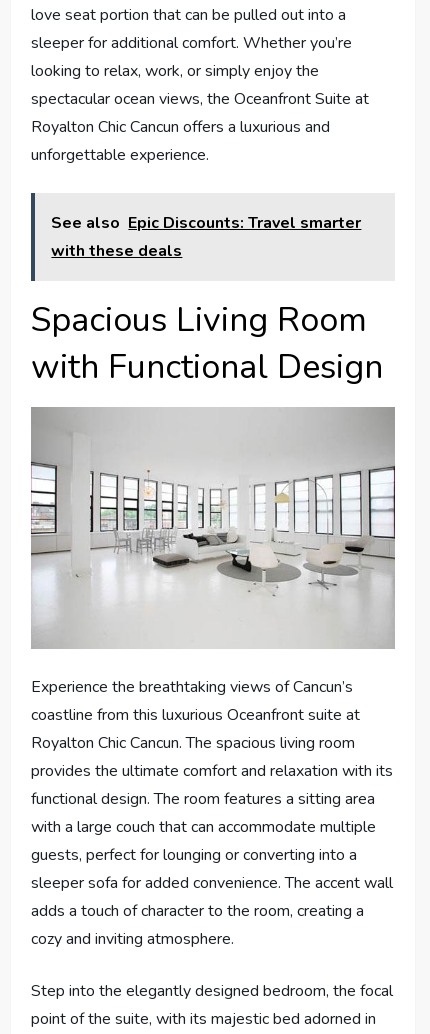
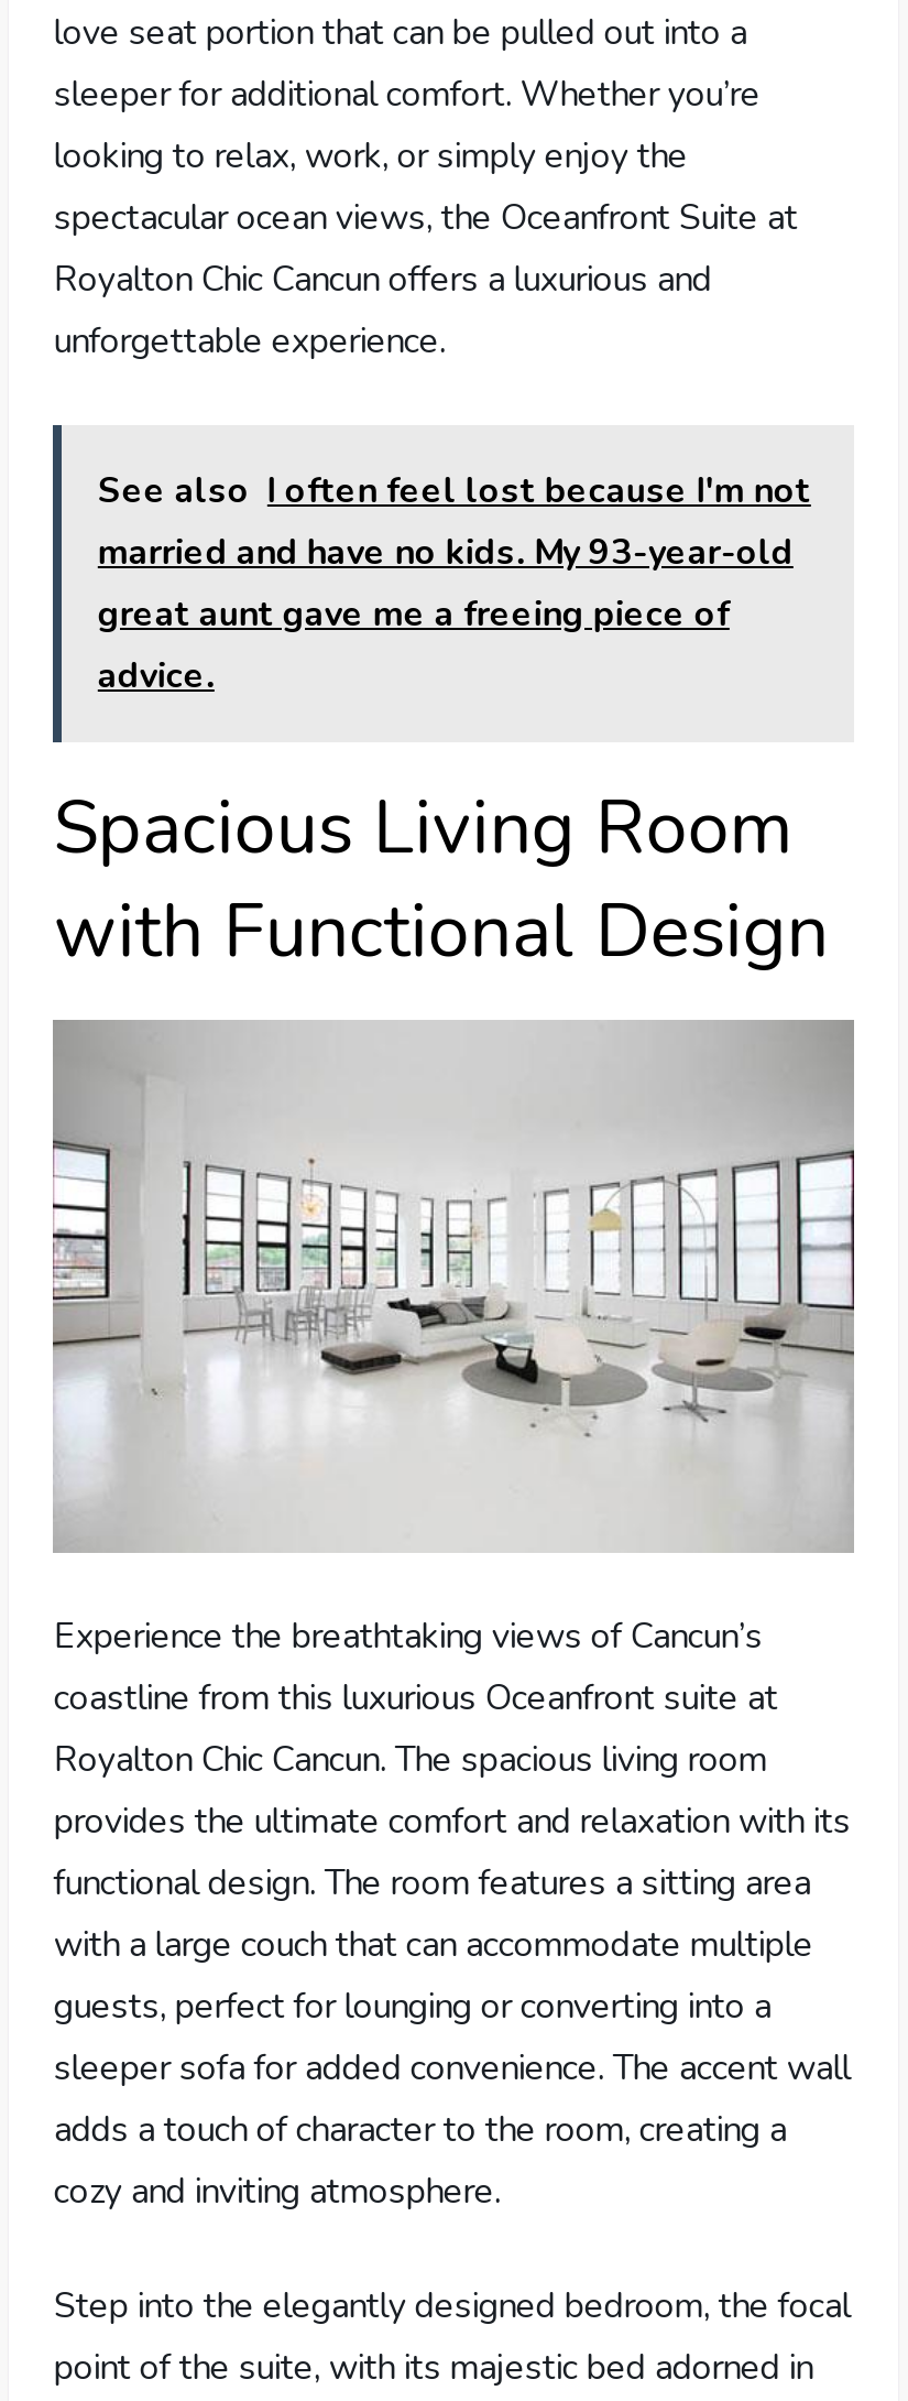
[51,211,361,261] See also Epic Discounts: Travel smarter | with these deals -> [98,466,811,699] See also I often feel lost because I'm not | married and have no kids. My 93-year-old | great aunt gave me a freeing piece of | advice.

